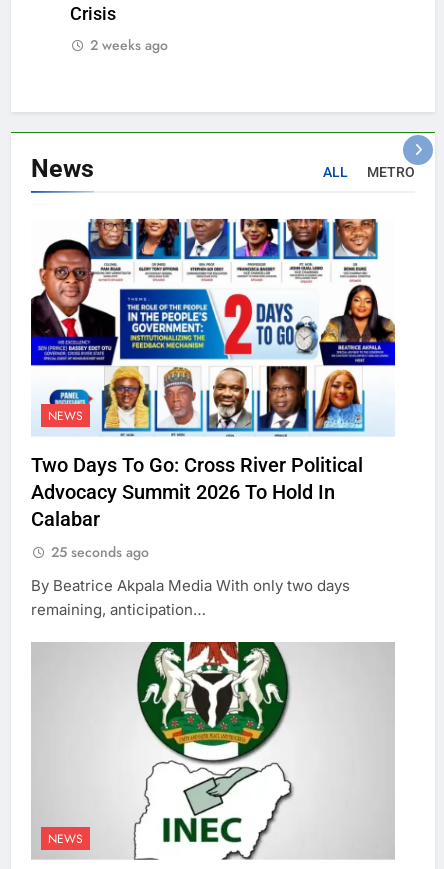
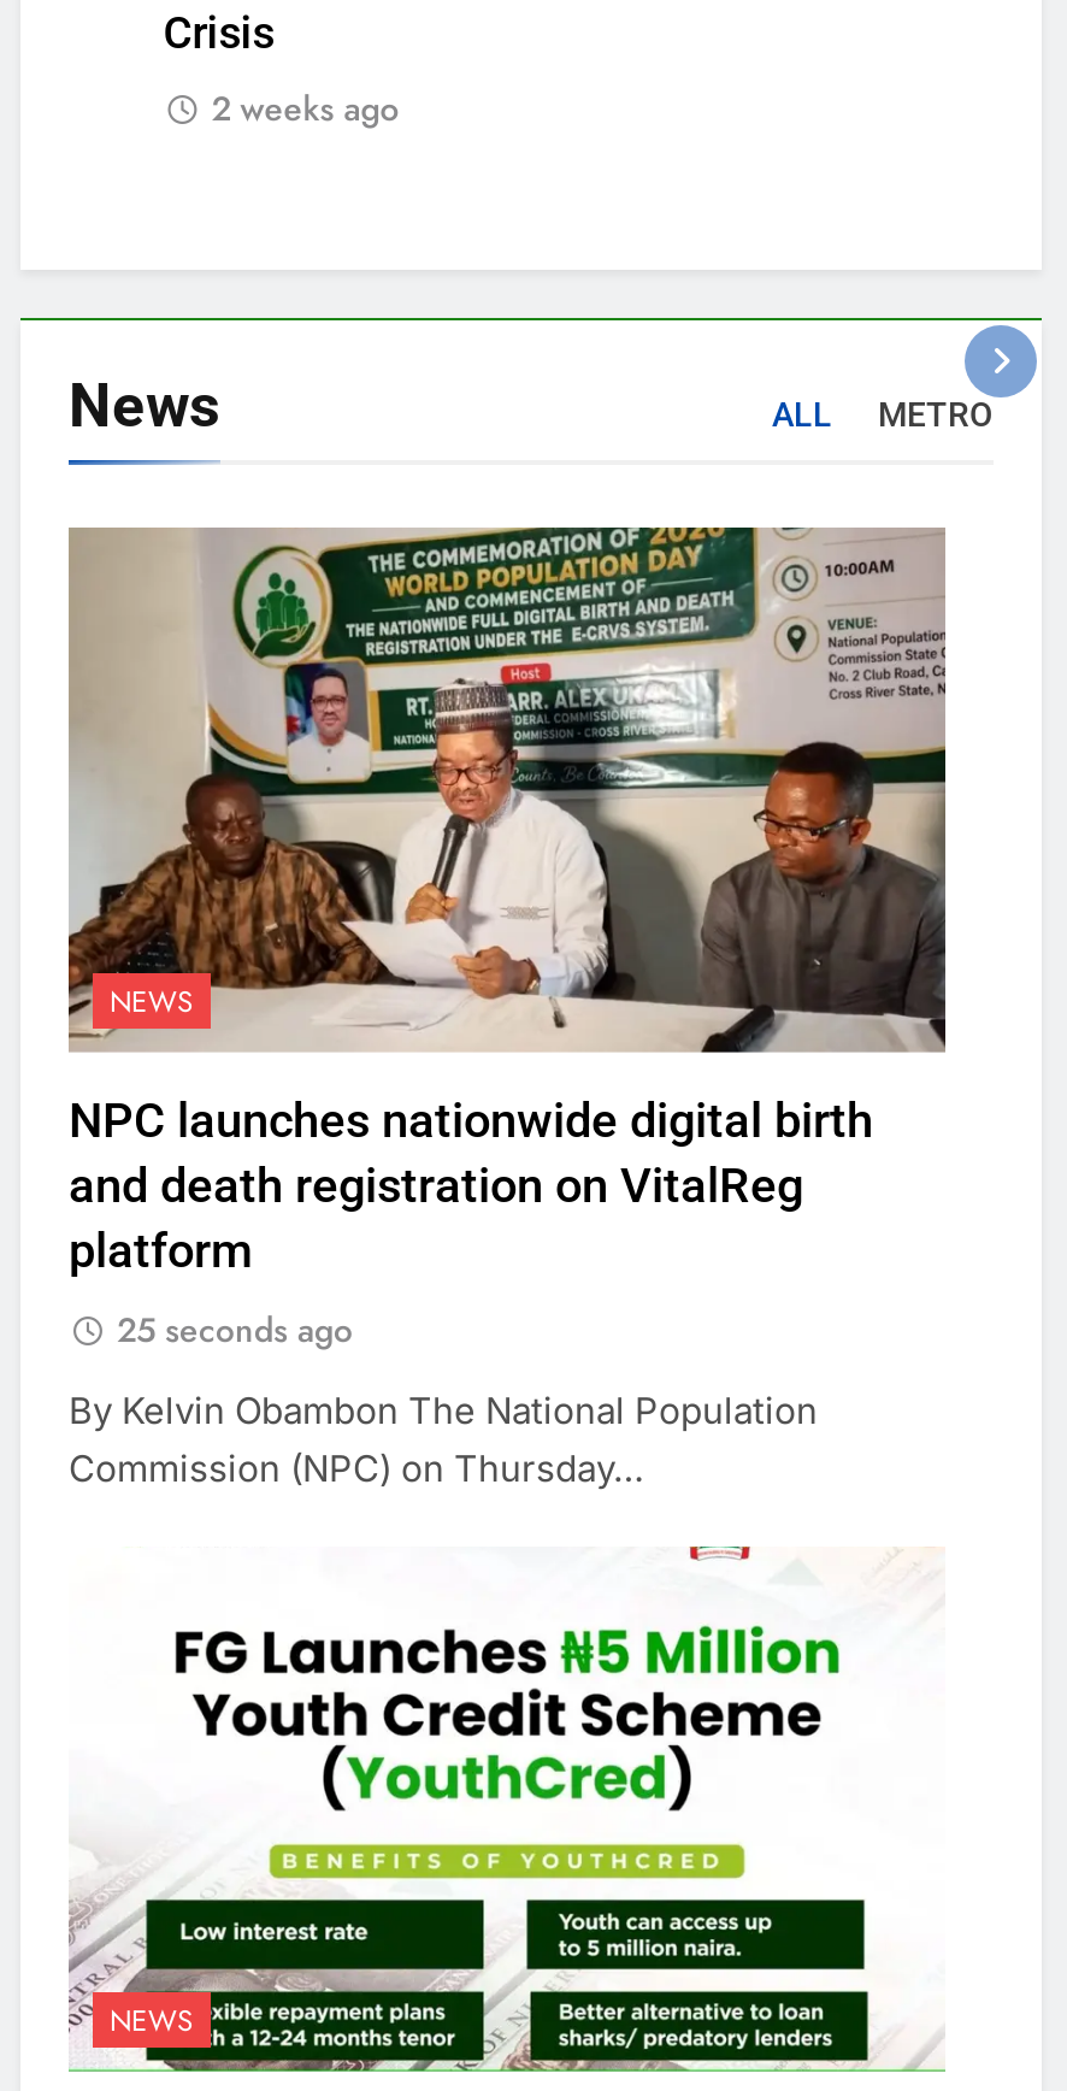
[30,218,396,531] [image] | Two Days To Go: Cross River Political | Advocacy Summit 2026 To Hold In | Calabar -> [66,525,948,1279] [image] | NPC launches nationwide digital birth | and death registration on VitalReg | platform
[31,576,350,619] By Beatrice Akpala Media With only two days | remaining, anticipation… -> [69,1387,818,1491] By Kelvin Obambon The National Population | Commission (NPC) on Thursday…
[31,641,395,860] [image] -> [71,1547,943,2074] [image]

